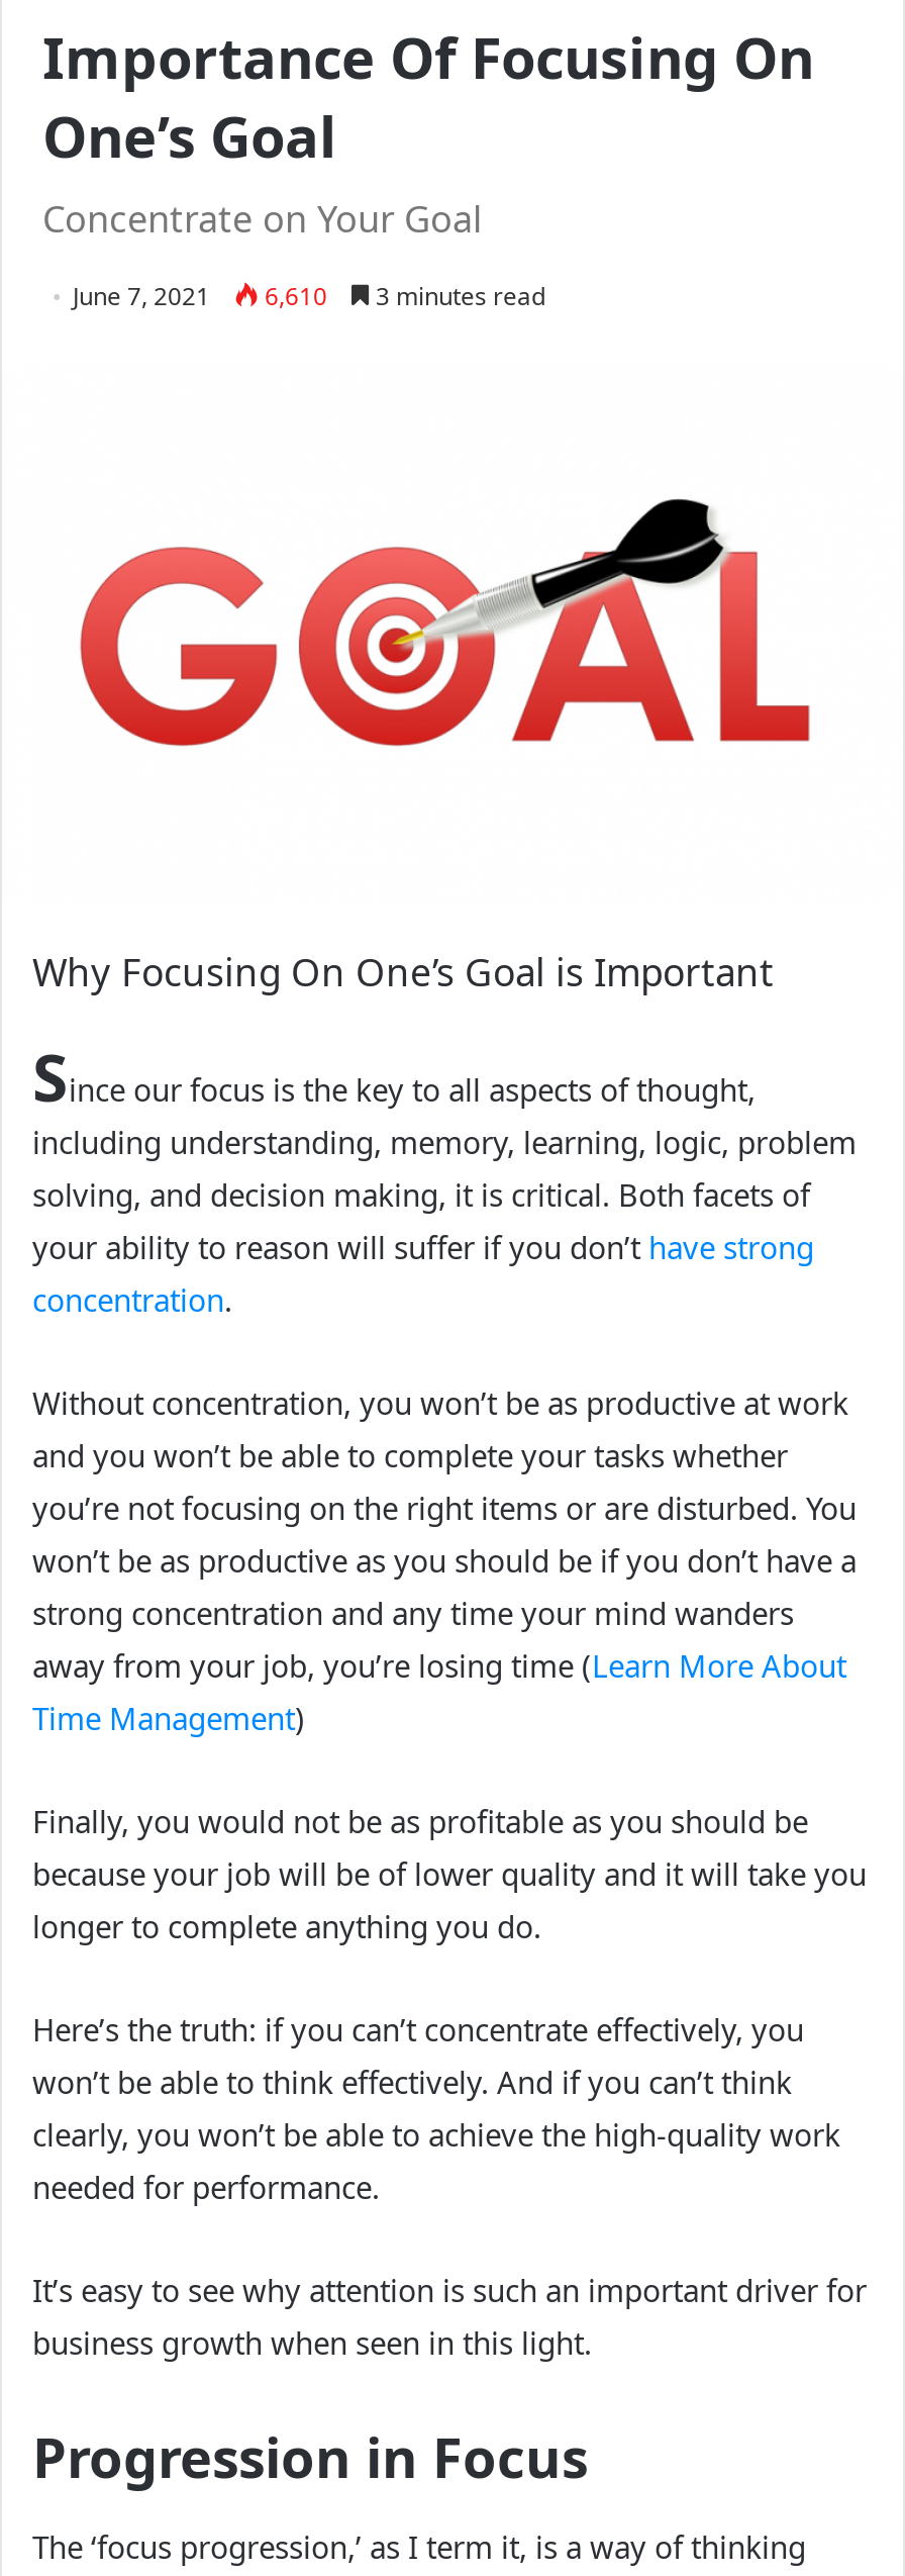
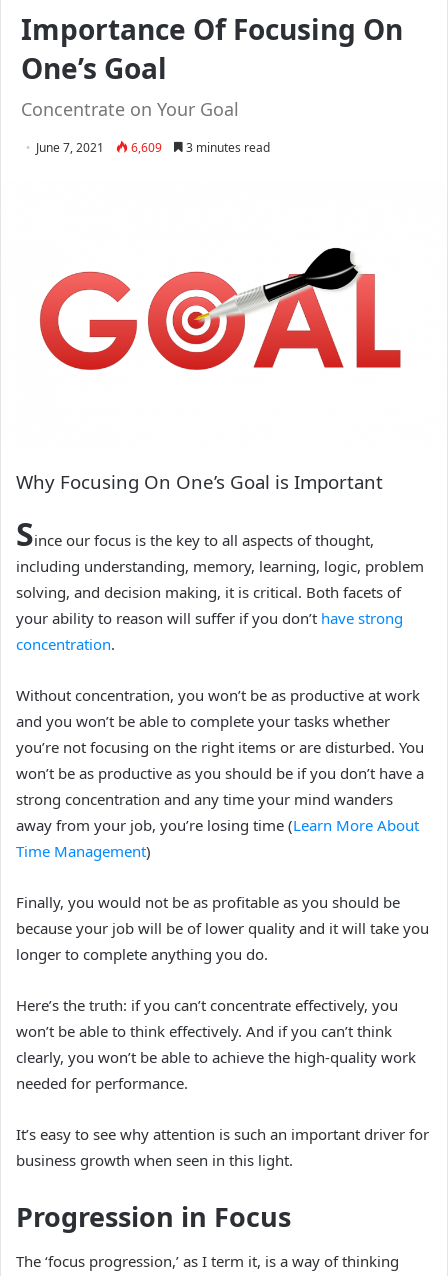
[73,279,545,313] June 7, 2021 6,610 3 minutes read -> [36,139,270,156] June 7, 2021 6,609 3 minutes read

